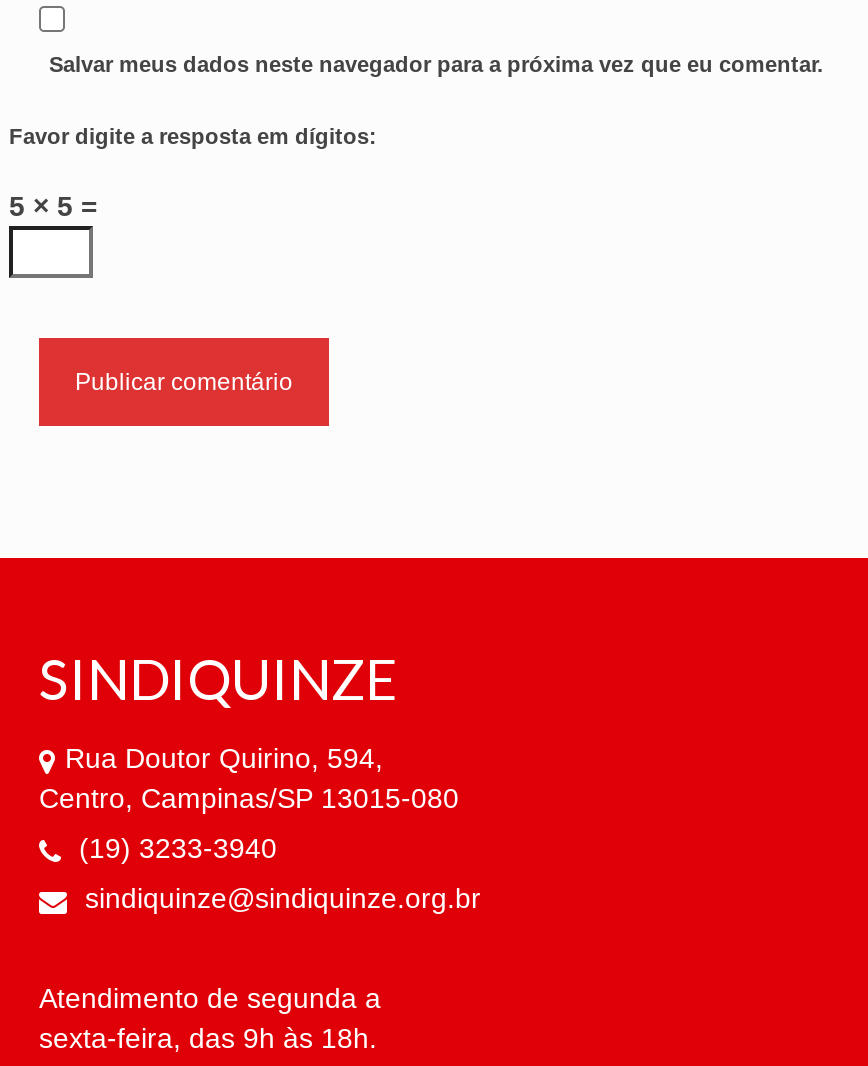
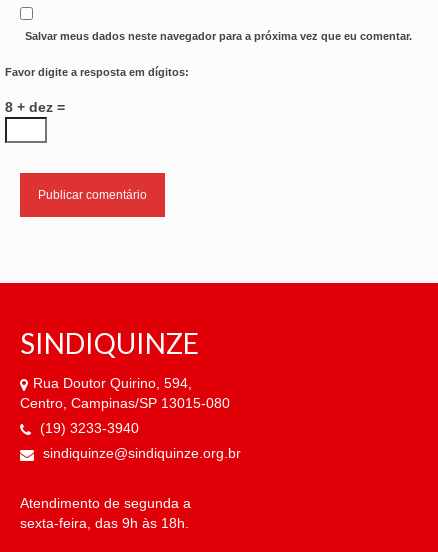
[9,190,97,222] 5 × 5 = -> [5,99,65,115] 8 + dez =

